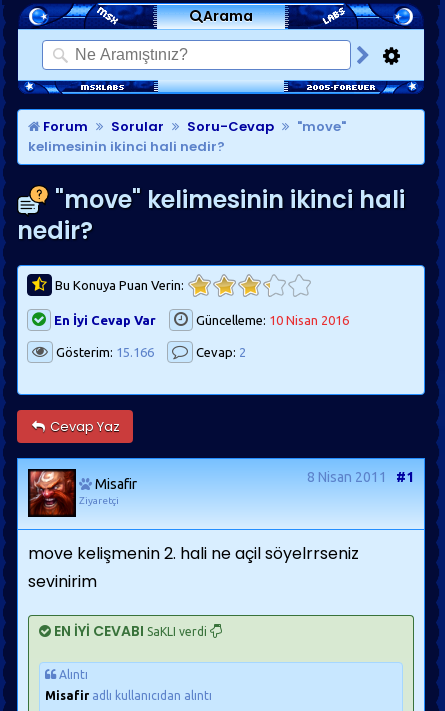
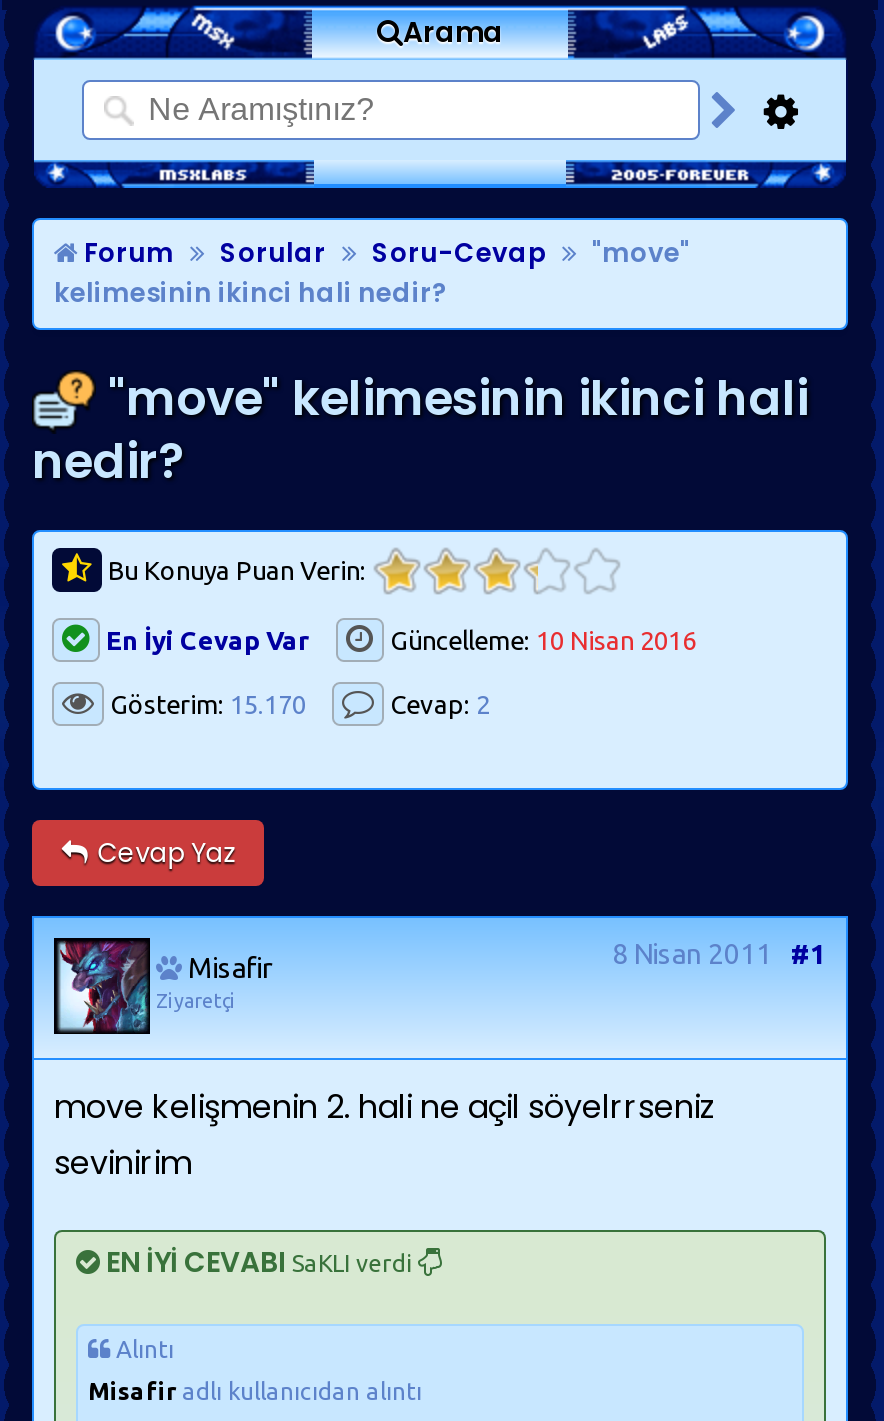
[53,345,154,359] Gösterim: 15.166 -> [104,690,306,718] Gösterim: 15.170
[29,471,75,516] [image] -> [58,940,150,1034] [image]

